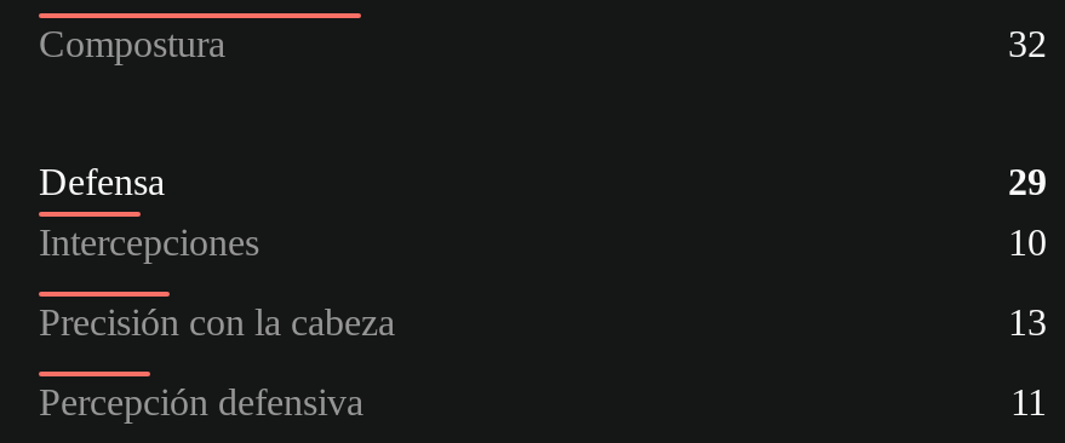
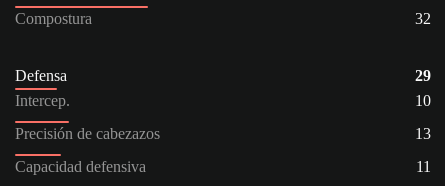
[39,221,259,262] Intercepciones -> [15,92,70,109] Intercep.
[39,301,395,342] Precisión con la cabeza -> [15,125,160,142] Precisión de cabezazos
[39,381,363,422] Percepción defensiva -> [15,158,146,175] Capacidad defensiva

